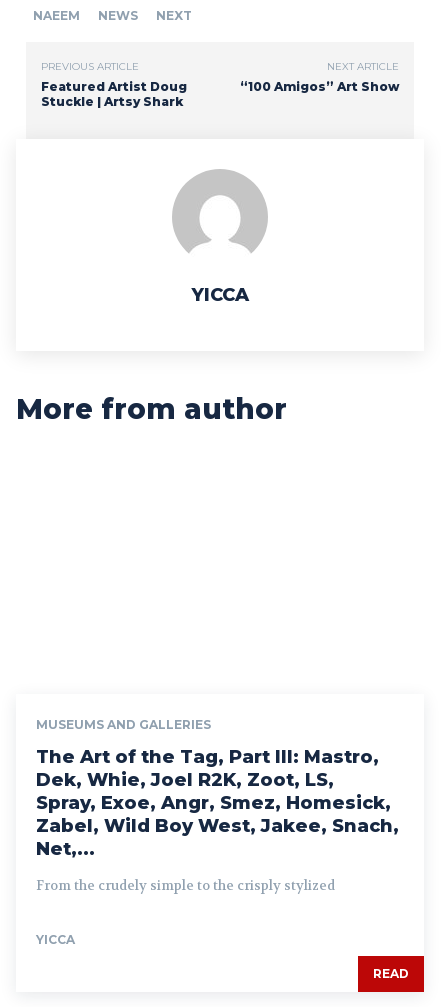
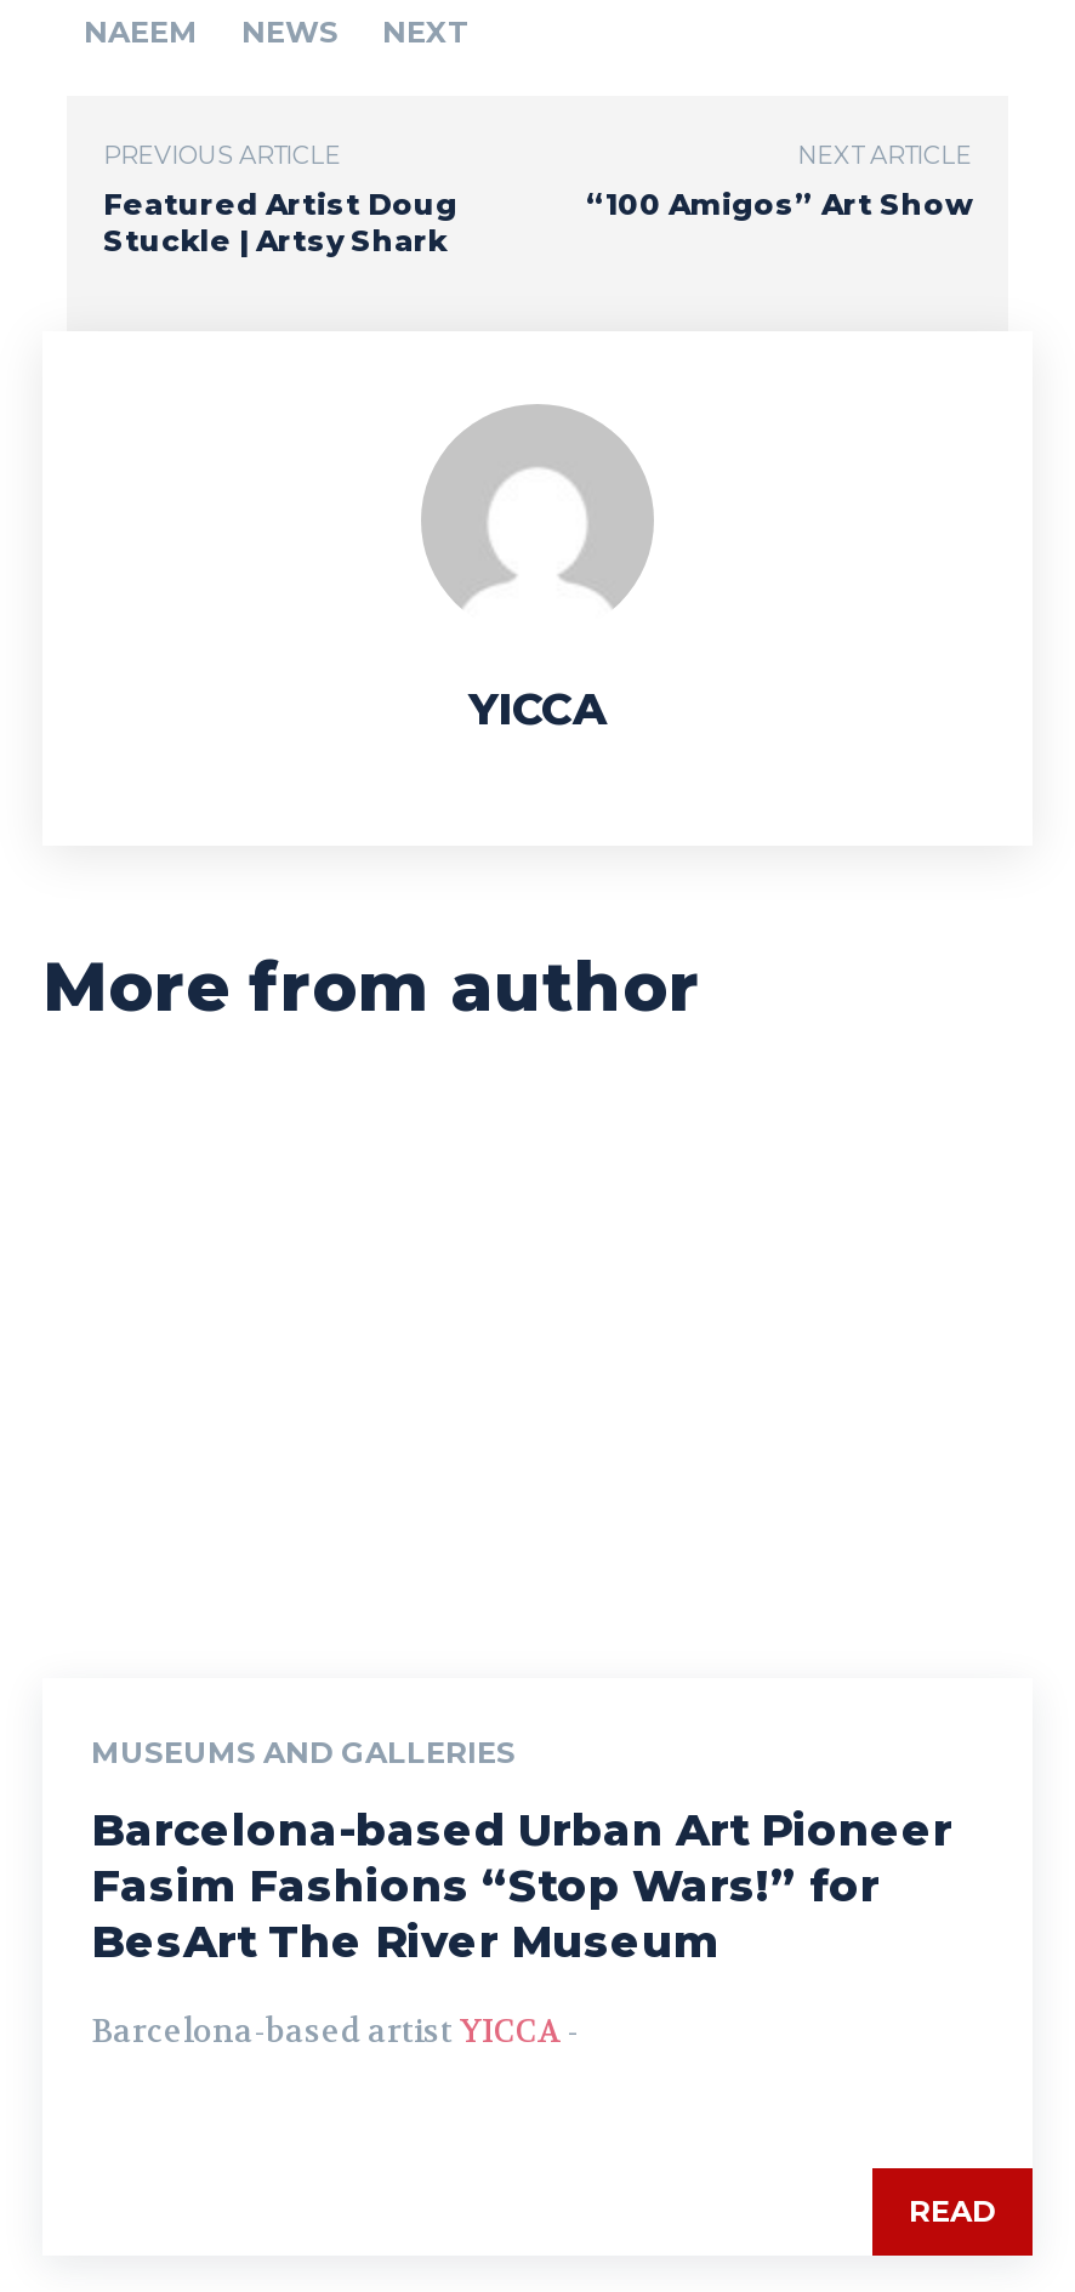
[36,746,399,947] The Art of the Tag, Part III: Mastro, | Dek, Whie, Joel R2K, Zoot, LS, | Spray, Exoe, Angr, Smez, Homesick, | Zabel, Wild Boy West, Jakee, Snach, | Net,... | From the crudely simple to the crisply stylized | YICCA -> [91,1804,952,2052] Barcelona-based Urban Art Pioneer | Fasim Fashions “Stop Wars!” for | BesArt The River Museum | Barcelona-based artist YICCA -

